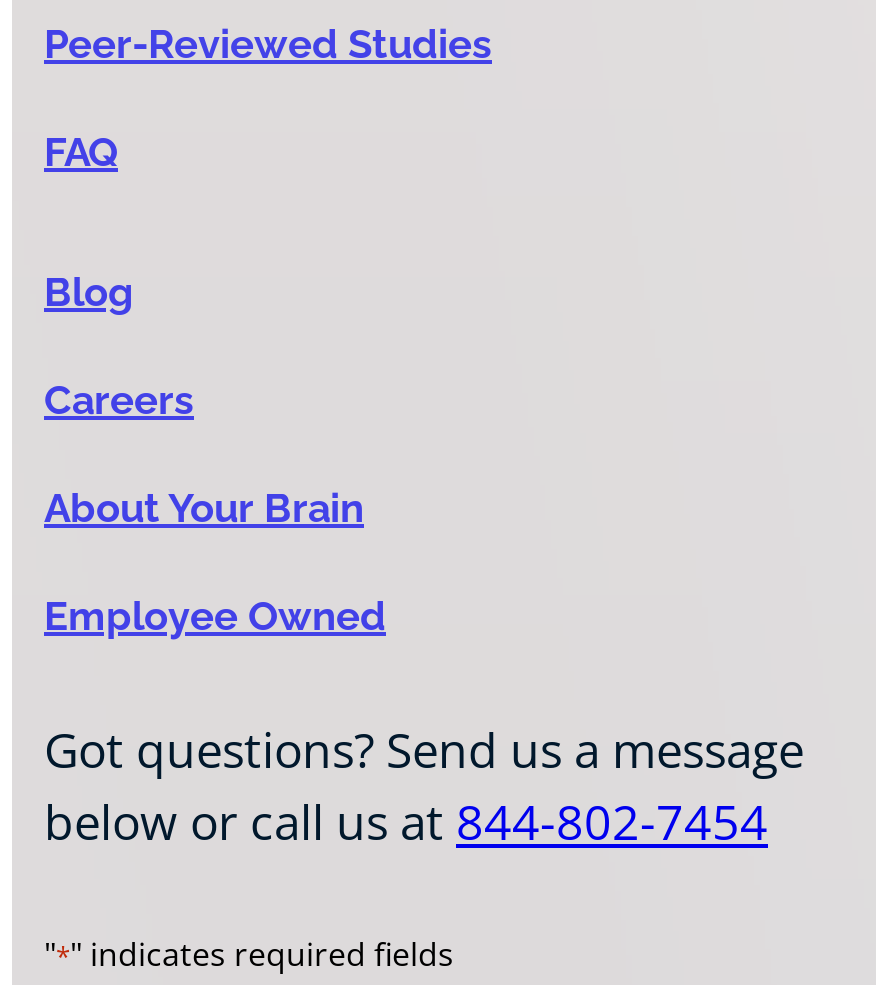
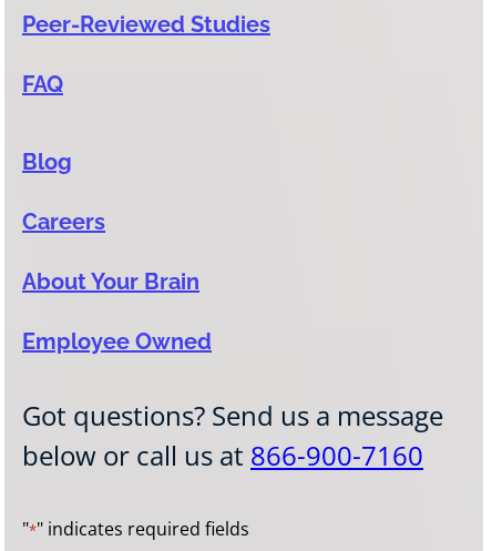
[44,787,768,853] below or call us at 844-802-7454 -> [22,436,423,473] below or call us at 866-900-7160

